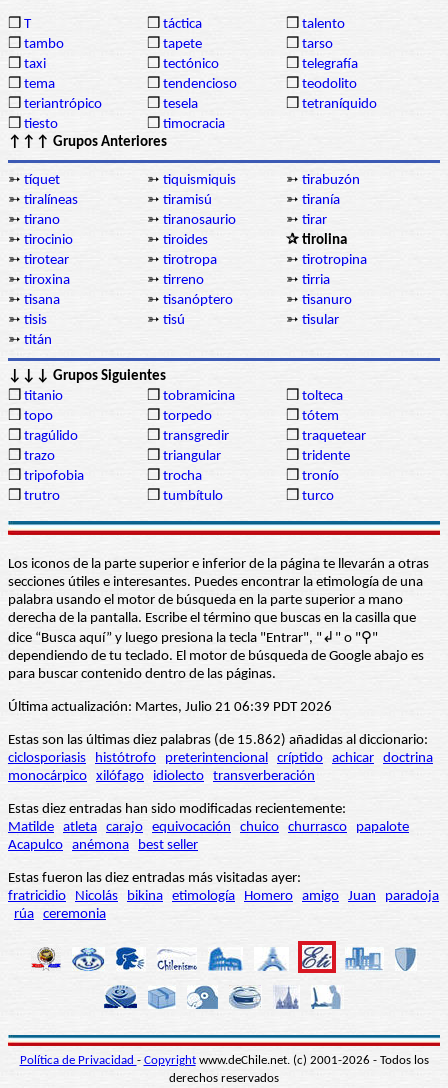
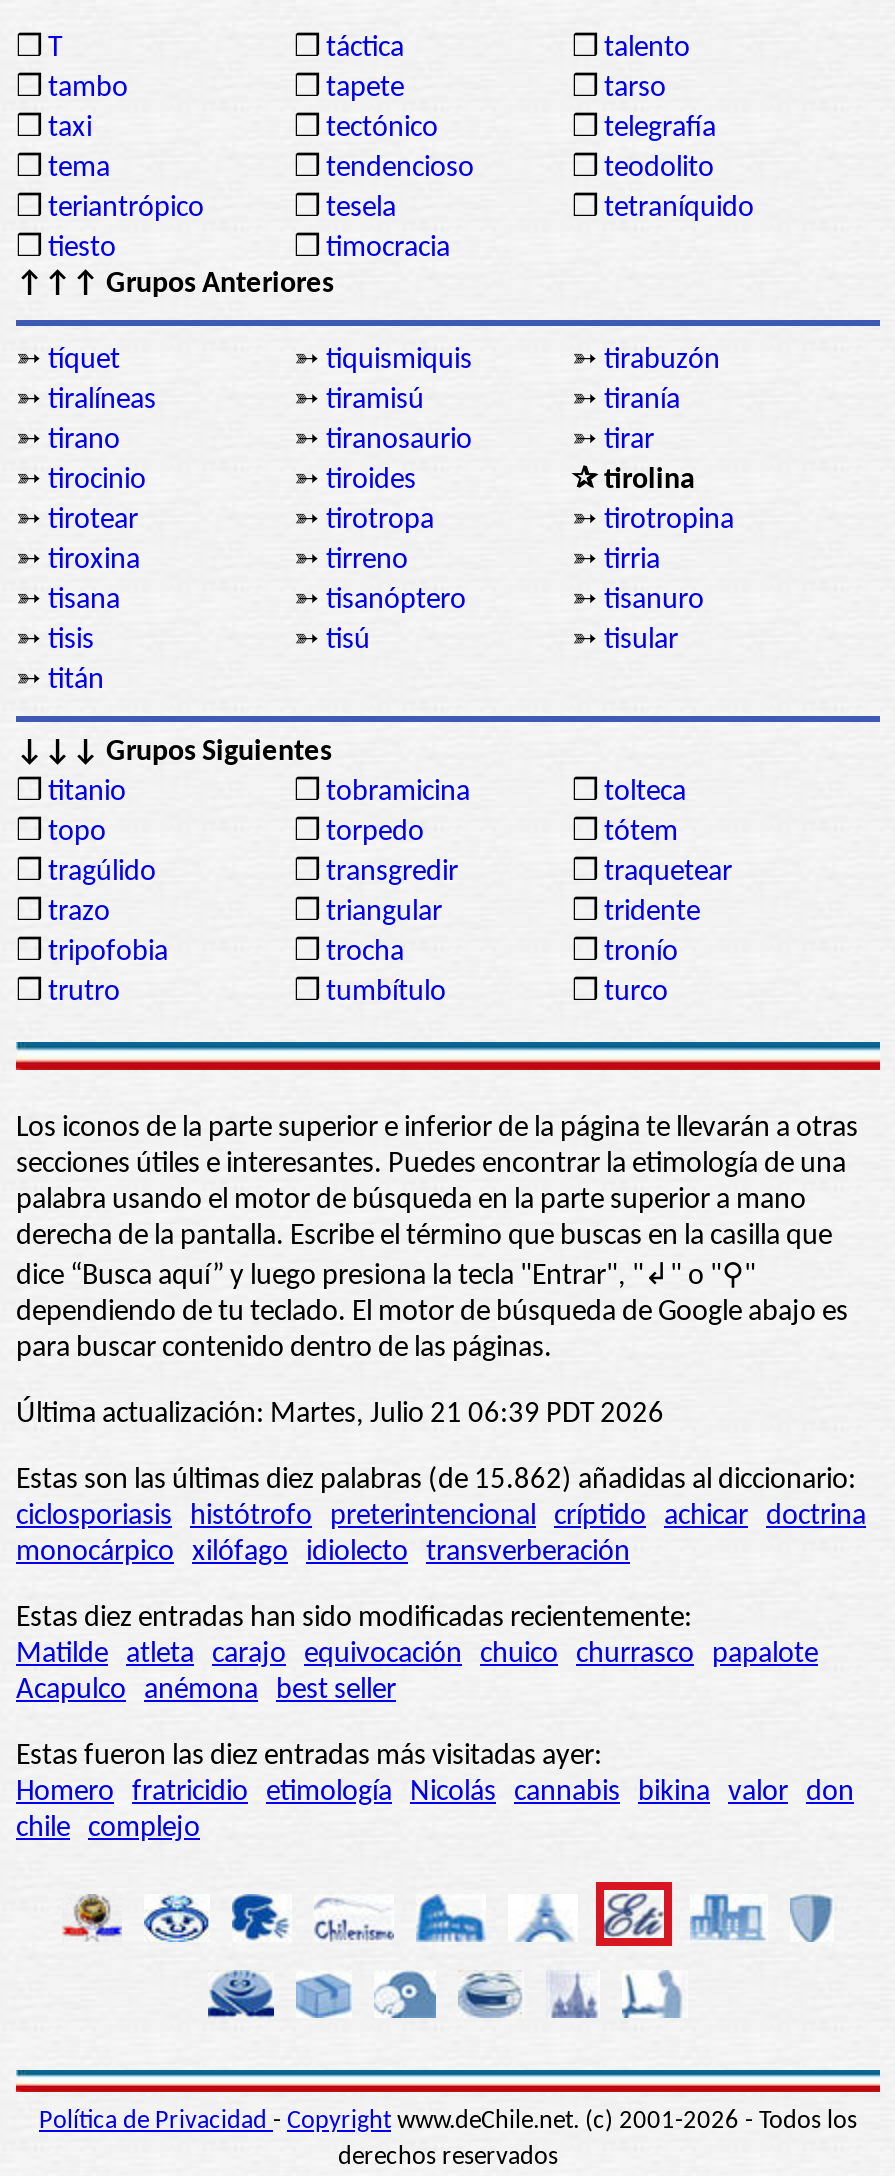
[8,889,439,922] fratricidio Nicolás bikina etimología Homero amigo Juan paradoja | rúa ceremonia -> [16,1778,854,1844] Homero fratricidio etimología Nicolás cannabis bikina valor don | chile complejo

